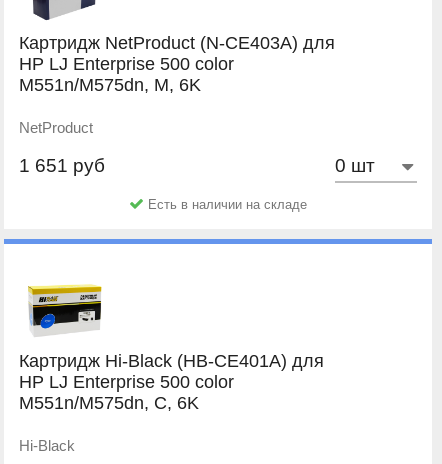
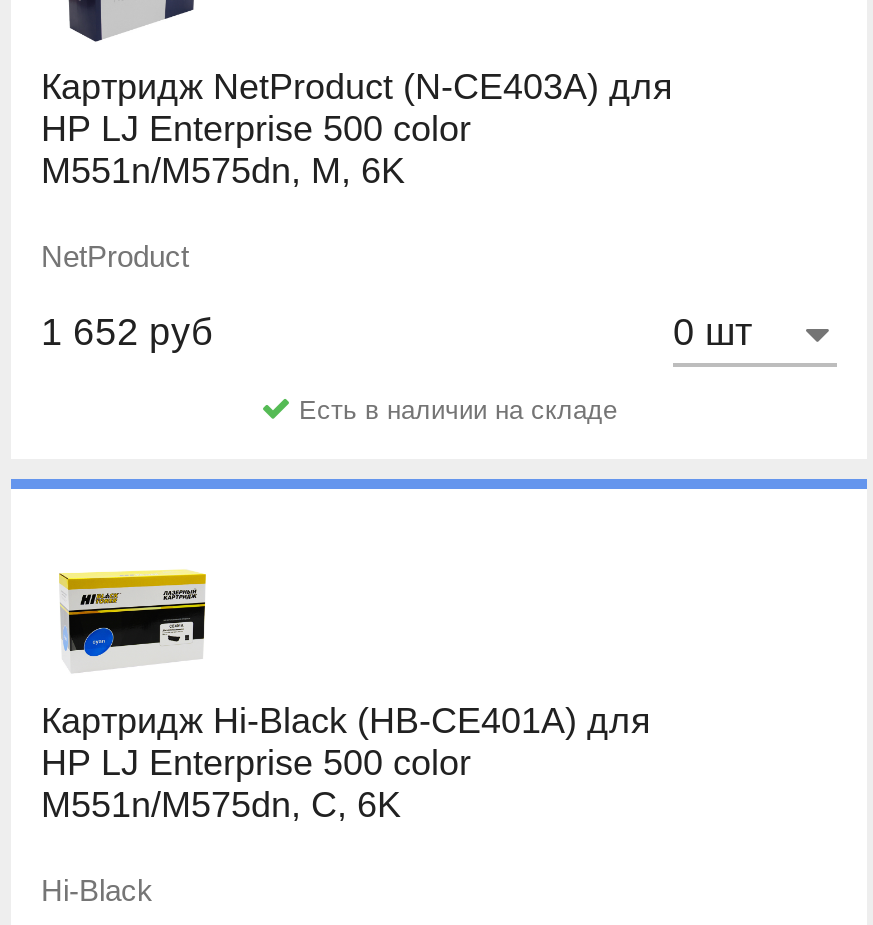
[19,155,105,176] 1 651 руб -> [41,310,213,352] 1 652 руб

